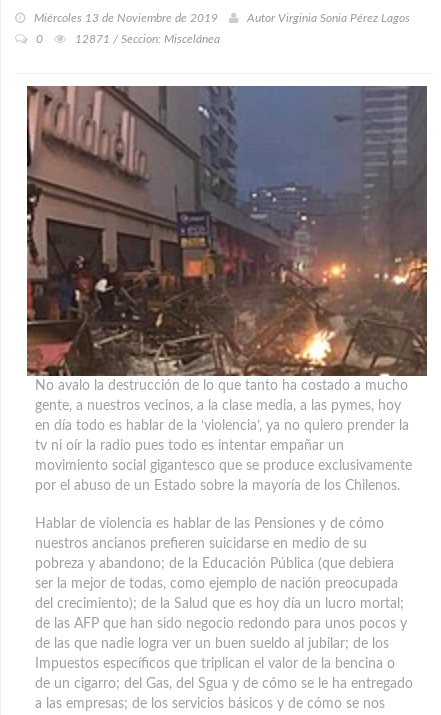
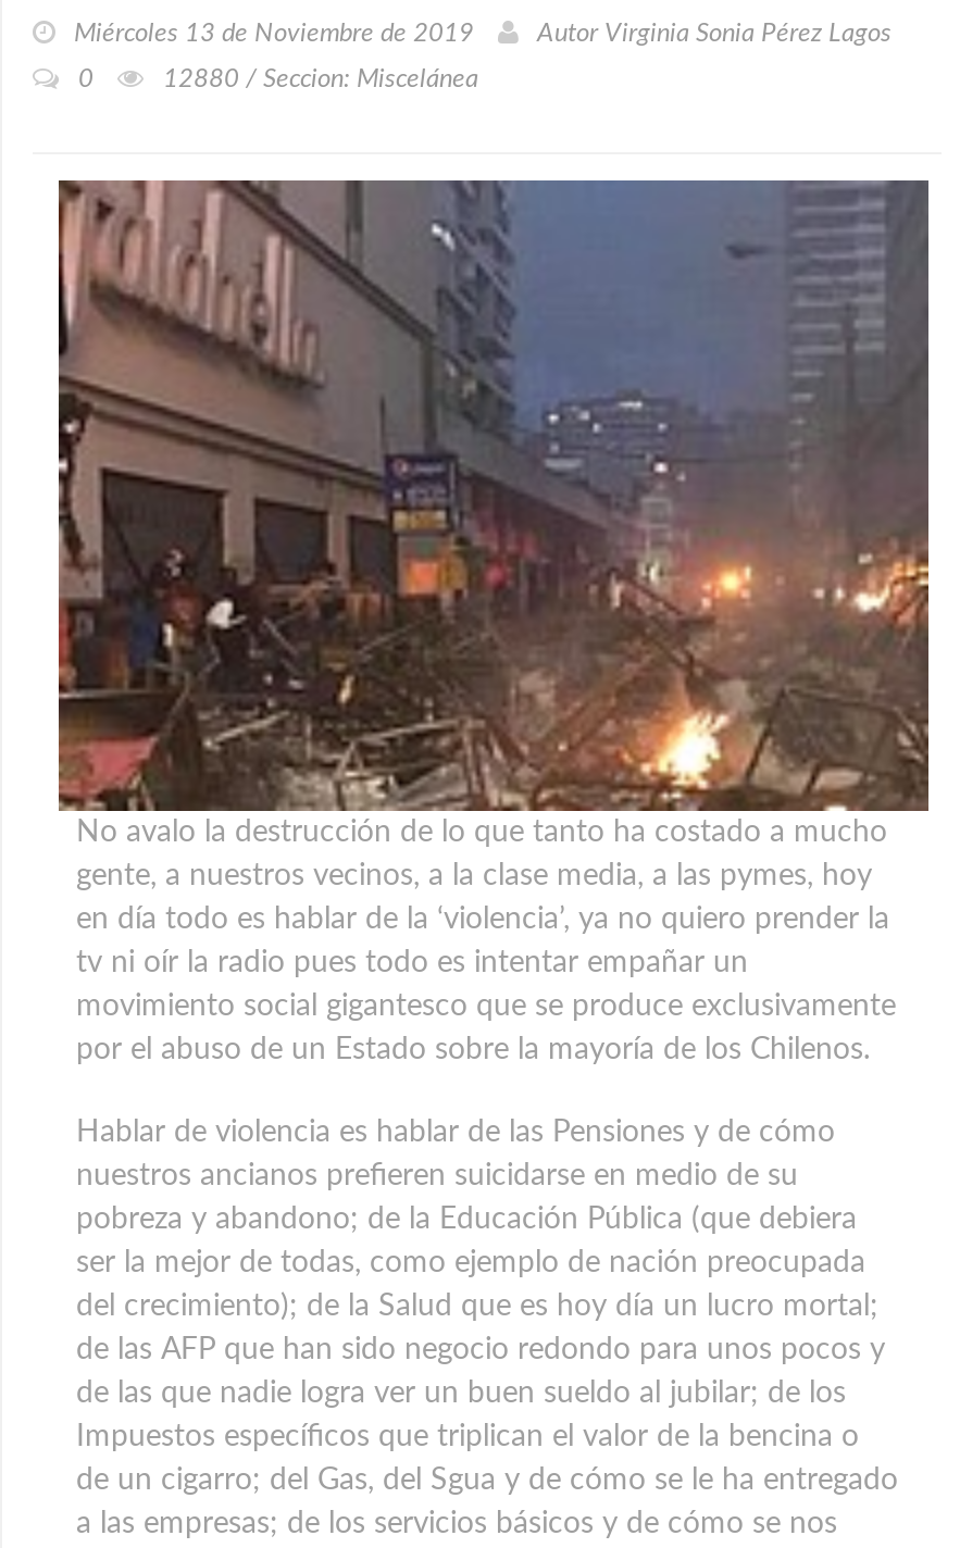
[75,32,220,44] 12871 / Seccion: Miscelánea -> [163,64,478,90] 12880 / Seccion: Miscelánea

